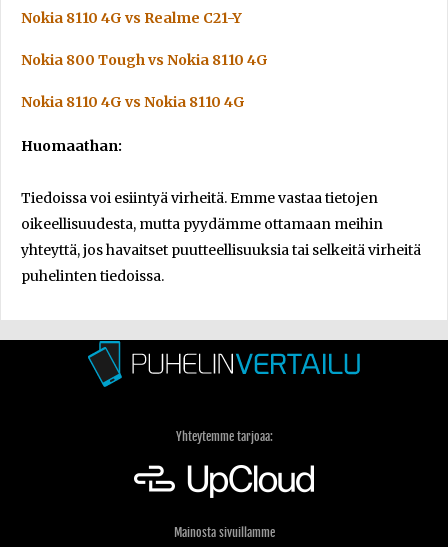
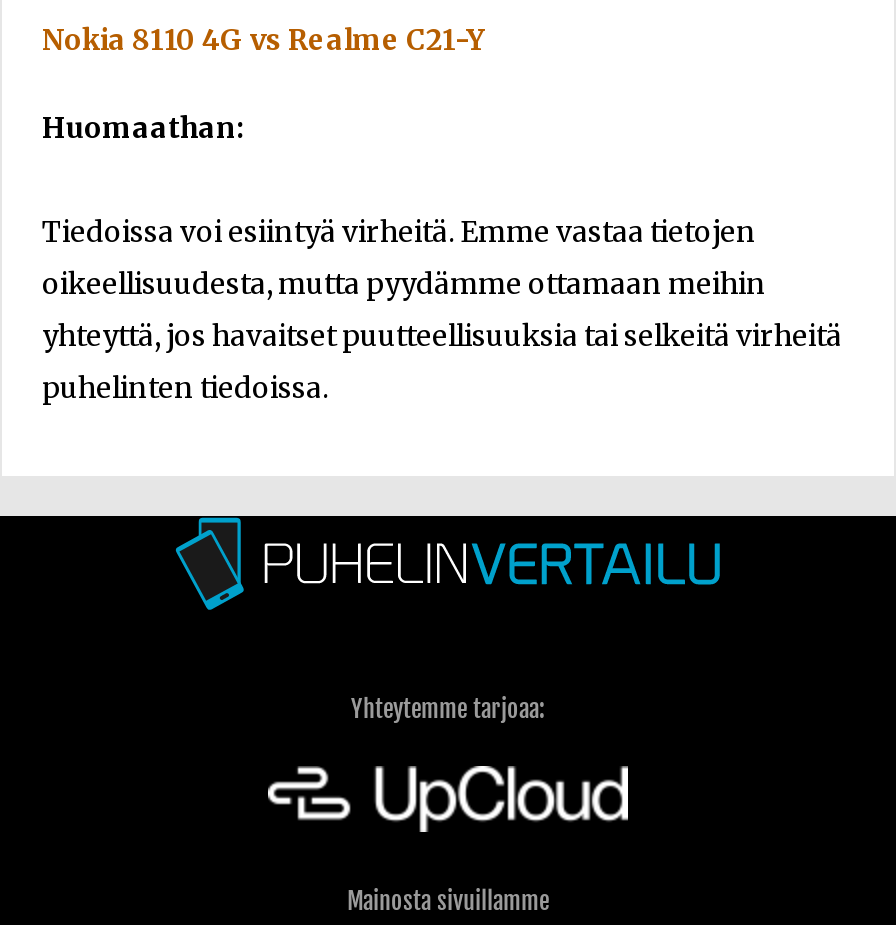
[21,51,268,111] Nokia 800 Tough vs Nokia 8110 4G | Nokia 8110 4G vs Nokia 8110 4G -> none

